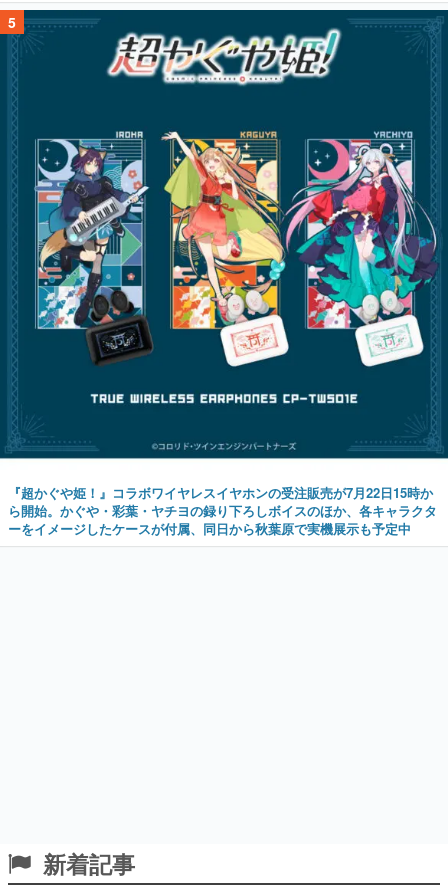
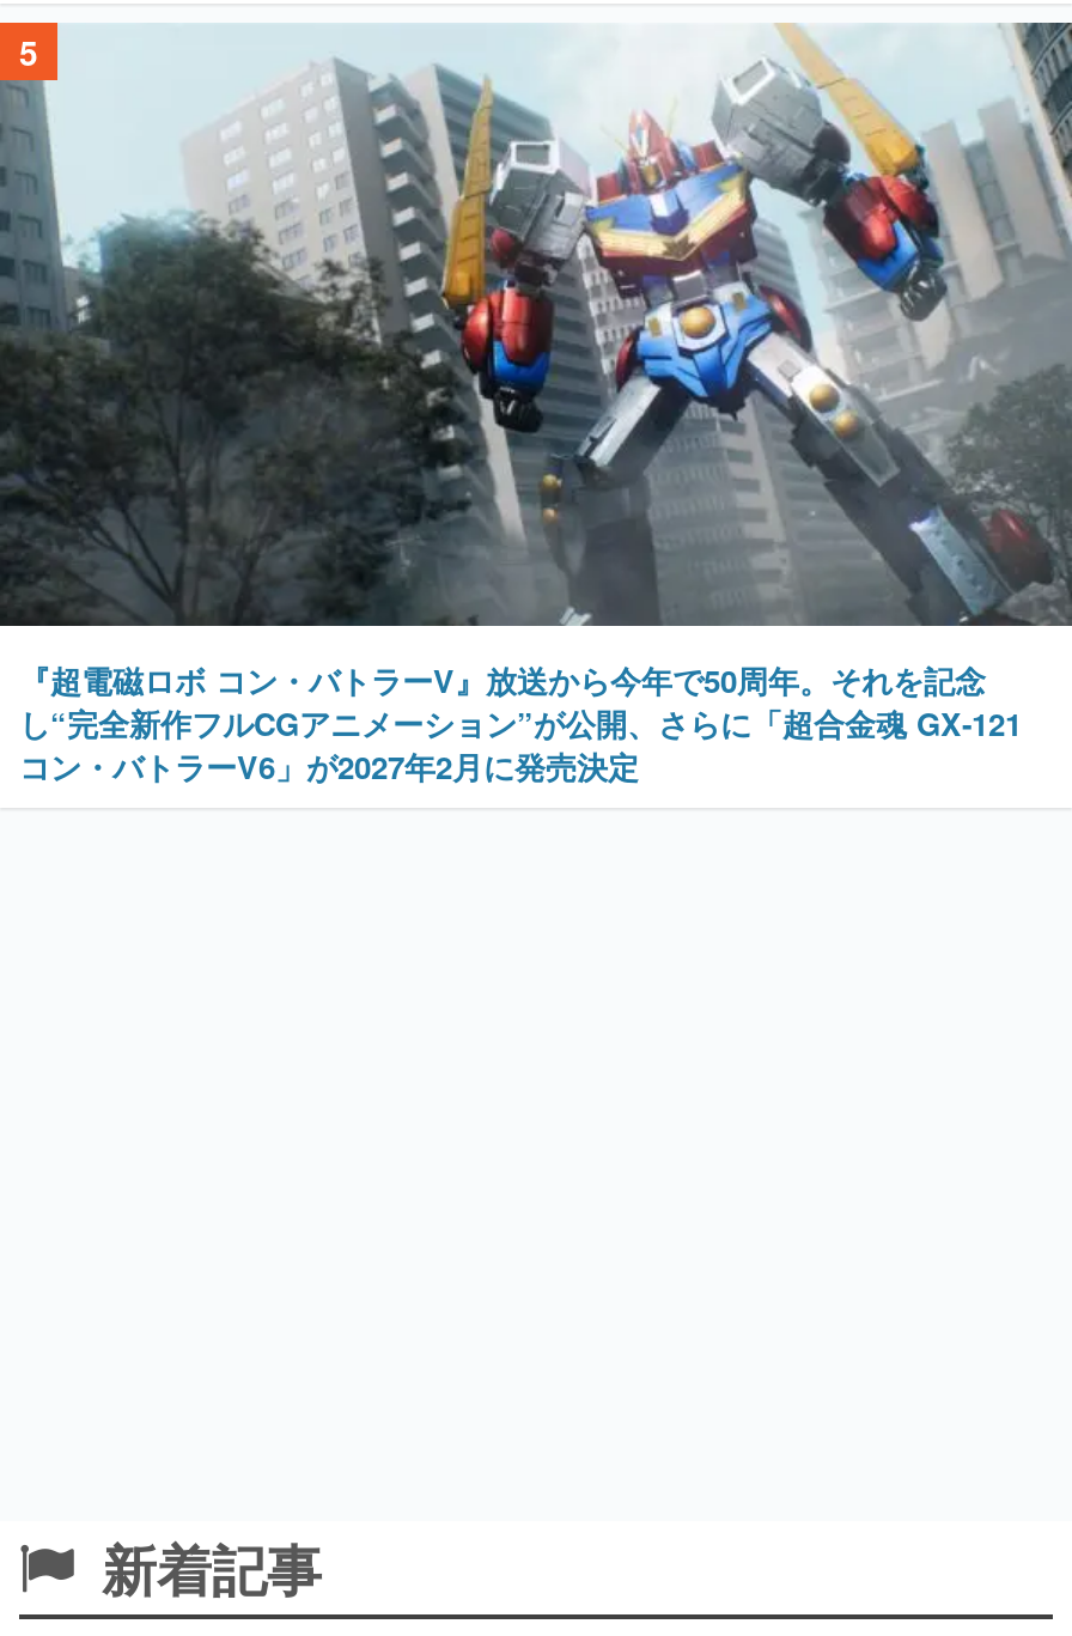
[3,9,445,538] [image] | 『超かぐや姫！』コラボワイヤレスイヤホンの受注販売が7月22日15時か | ら開始。かぐや・彩葉・ヤチヨの録り下ろしボイスのほか、各キャラクタ | ーをイメージしたケースが付属、同日から秋葉原で実機展示も予定中 -> [7,20,1065,788] [image] | 『超電磁ロボ コン・バトラーV』放送から今年で50周年。それを記念 | し“完全新作フルCGアニメーション”が公開、さらに「超合金魂 GX-121 | コン・バトラーV6」が2027年2月に発売決定

